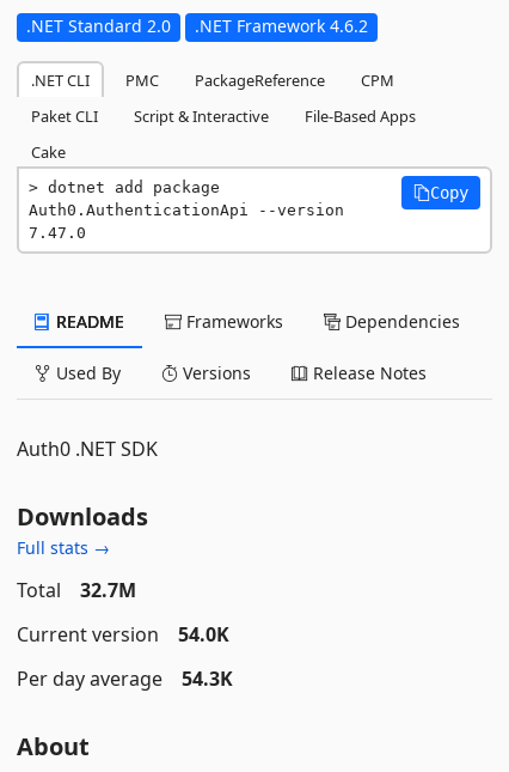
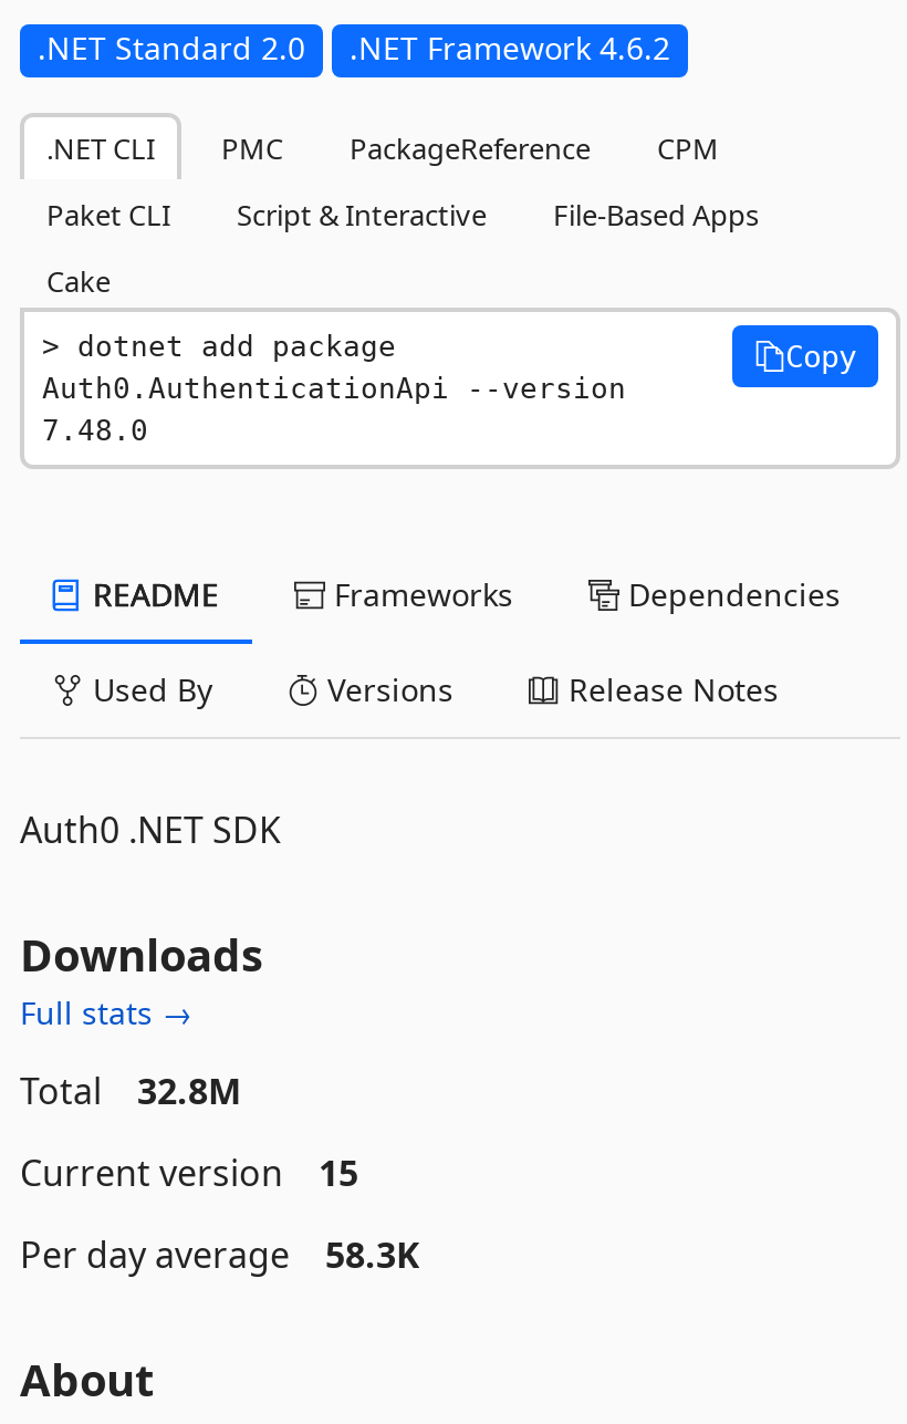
[29,223,86,241] 7.47.0 -> [42,413,148,446] 7.48.0
[17,577,136,603] Total 32.7M -> [20,1066,241,1115] Total 32.8M
[17,621,229,647] Current version 54.0K -> [20,1148,358,1197] Current version 15
[17,665,233,691] Per day average 54.3K -> [20,1230,420,1278] Per day average 58.3K

